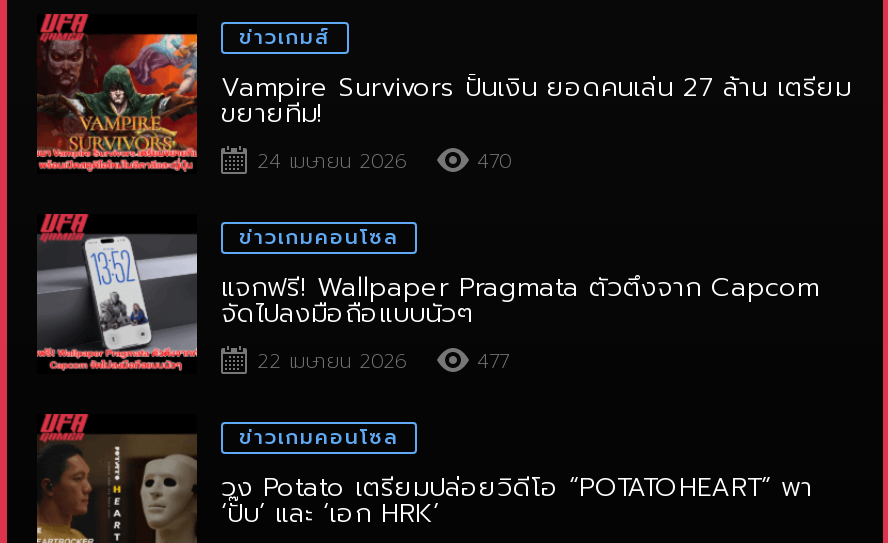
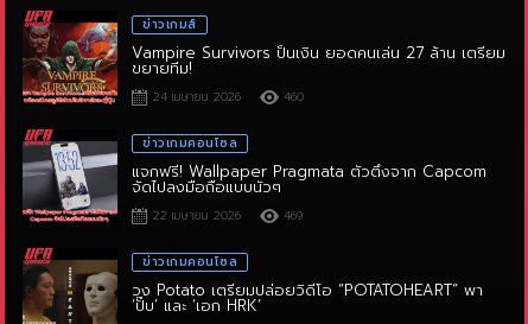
[477,146,511,176] 470 -> [284,88,304,106] 460
[477,346,509,376] 477 -> [284,207,303,225] 469

